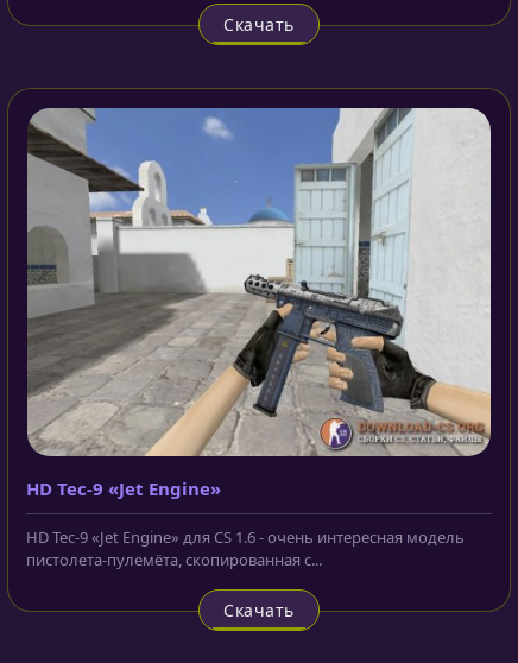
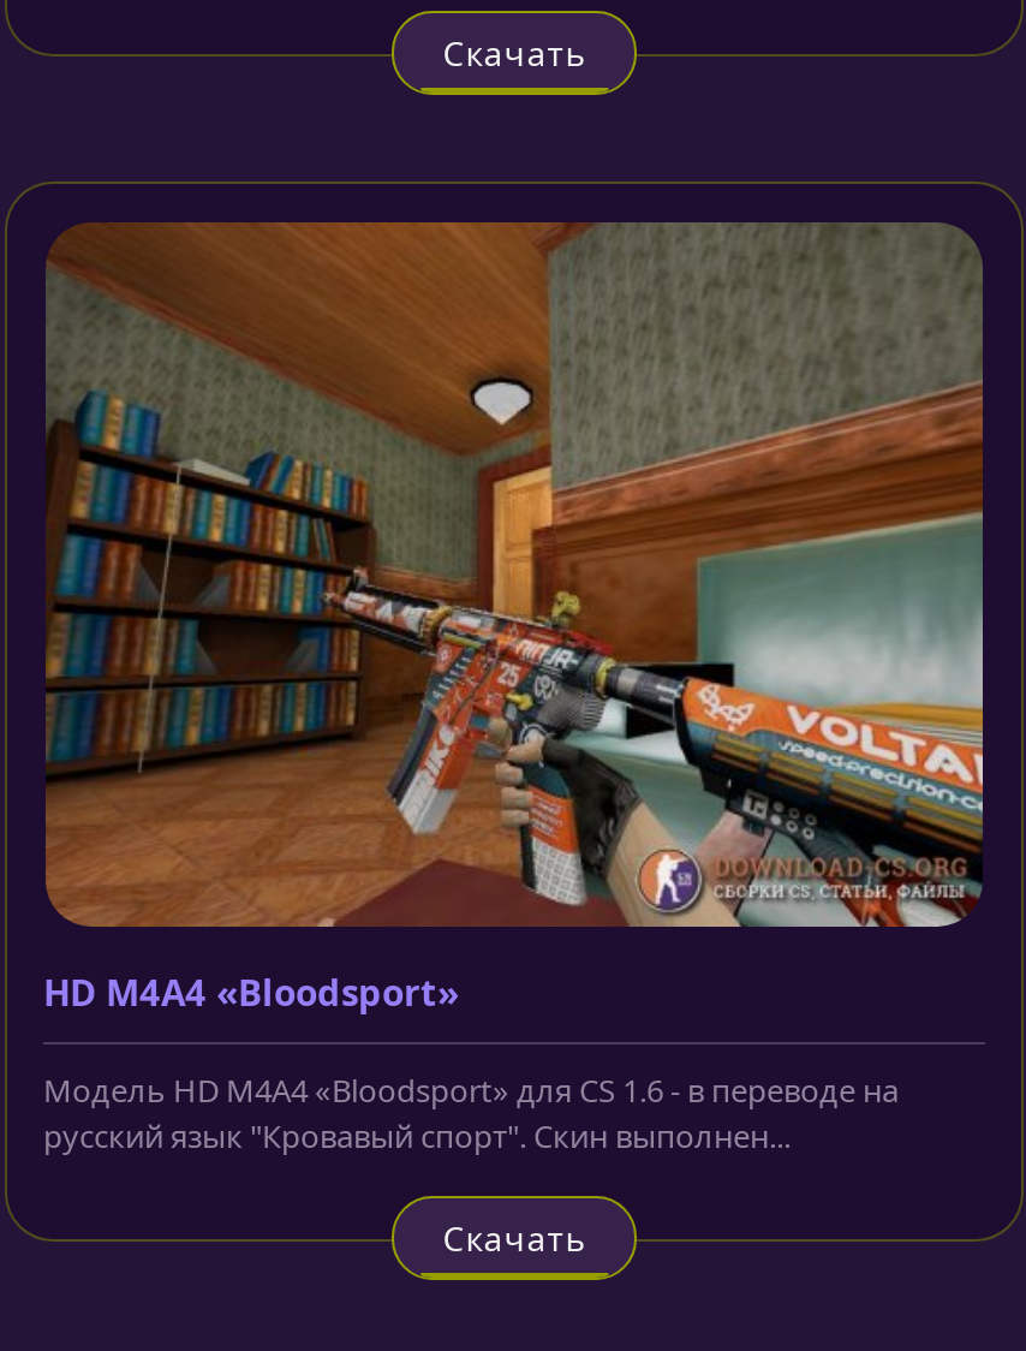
[26,107,492,500] [image] | HD Tec-9 «Jet Engine» -> [43,220,985,1016] [image] | HD M4A4 «Bloodsport»
[26,527,465,571] HD Tec-9 «Jet Engine» для CS 1.6 - очень интересная модель | пистолета-пулемёта, скопированная с... -> [43,1069,899,1158] Модель HD M4A4 «Bloodsport» для CS 1.6 - в переводе на | русский язык "Кровавый спорт". Скин выполнен...

